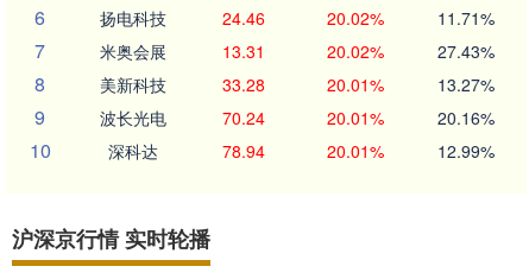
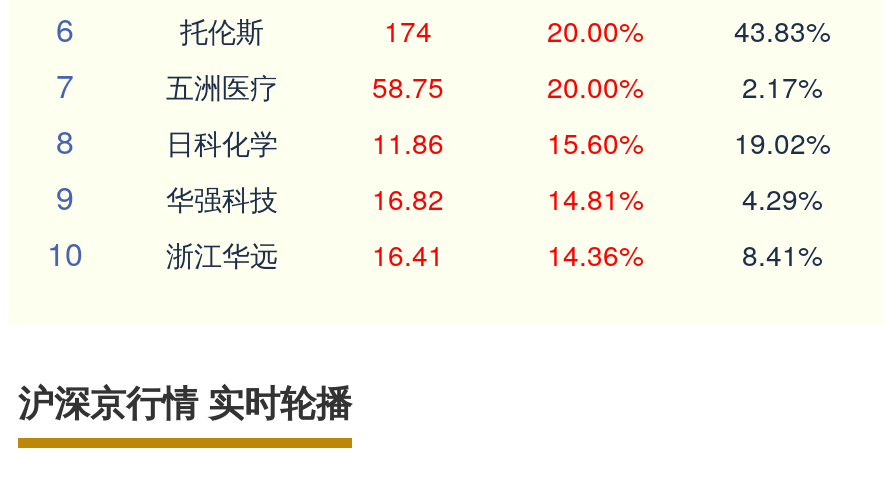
[100,6,495,30] 扬电科技 | 24.46 | 20.02% | 11.71% -> [180,11,830,51] 托伦斯 | 174 | 20.00% | 43.83%
[100,40,495,63] 米奥会展 | 13.31 | 20.02% | 27.43% -> [166,67,822,107] 五洲医疗 | 58.75 | 20.00% | 2.17%
[100,73,495,97] 美新科技 | 33.28 | 20.01% | 13.27% -> [166,123,830,163] 日科化学 | 11.86 | 15.60% | 19.02%
[100,106,495,130] 波长光电 | 70.24 | 20.01% | 20.16% -> [166,179,822,219] 华强科技 | 16.82 | 14.81% | 4.29%
[108,139,495,163] 深科达 | 78.94 | 20.01% | 12.99% -> [166,235,822,275] 浙江华远 | 16.41 | 14.36% | 8.41%

